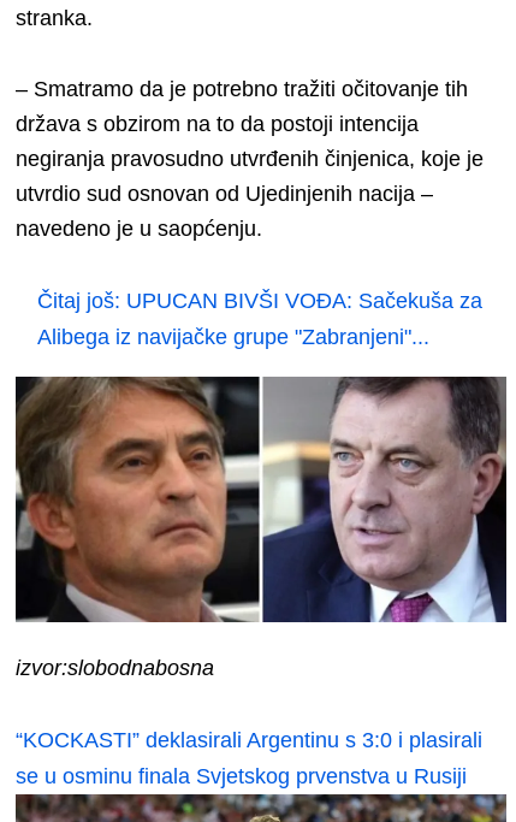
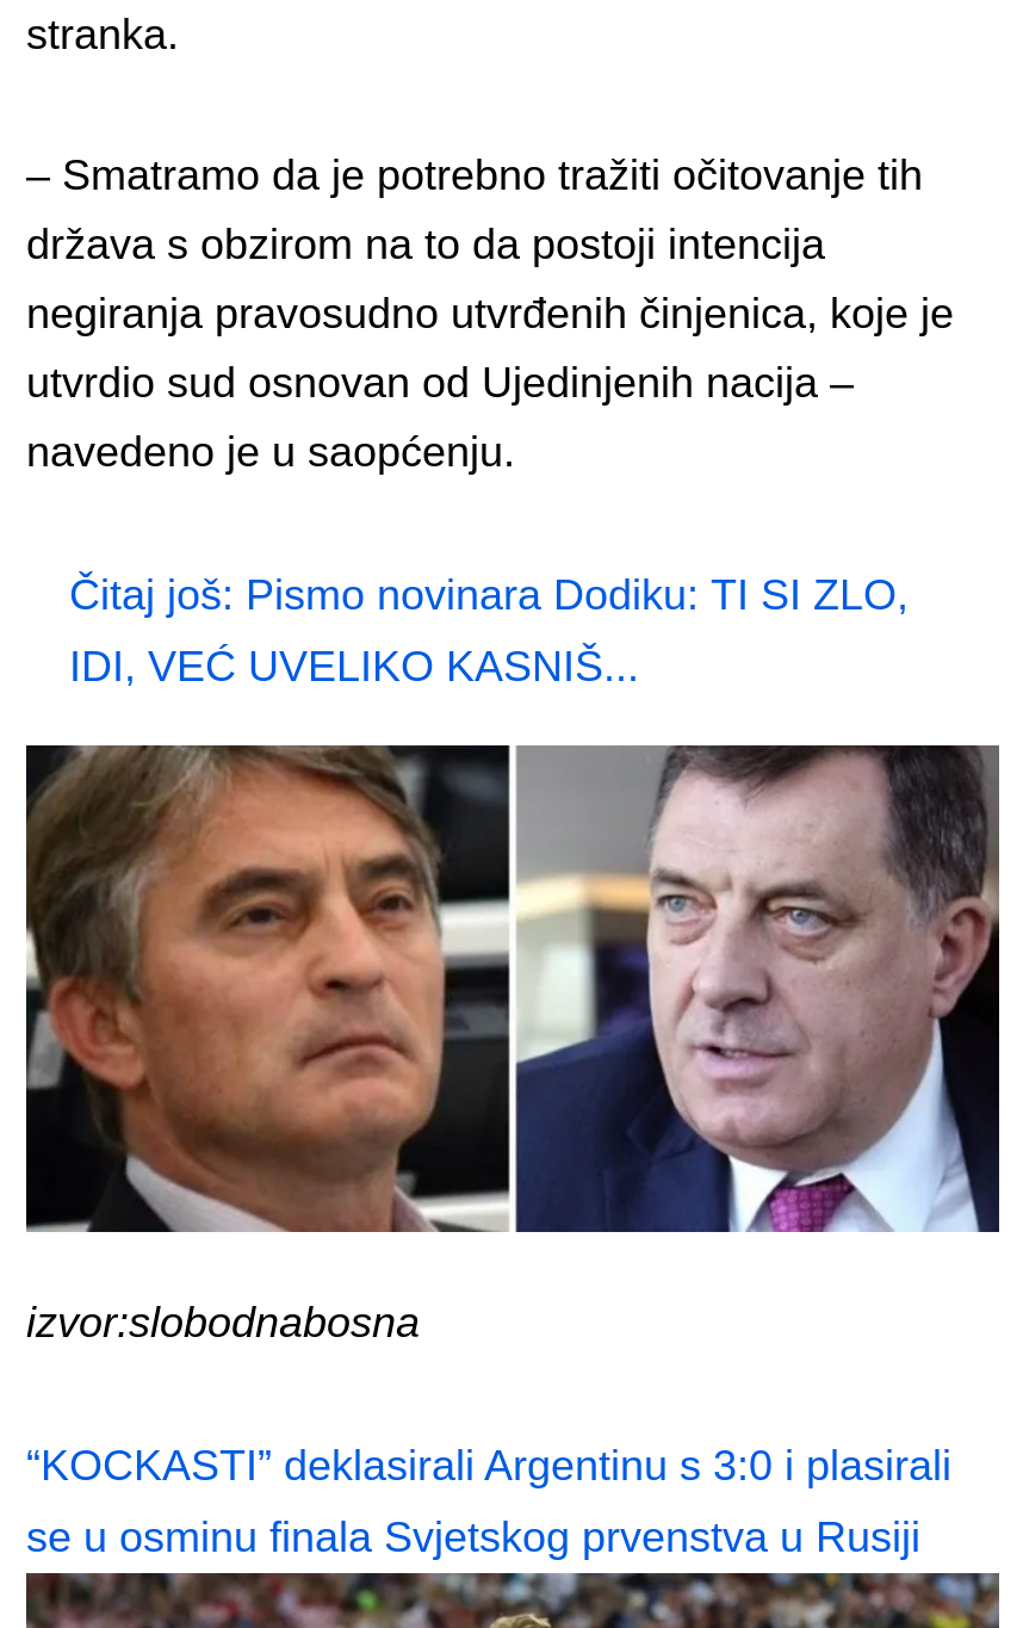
[37,289,482,313] Čitaj još: UPUCAN BIVŠI VOĐA: Sačekuša za -> [69,571,909,619] Čitaj još: Pismo novinara Dodiku: TI SI ZLO,
[37,325,429,349] Alibega iz navijačke grupe "Zabranjeni"... -> [69,643,639,690] IDI, VEĆ UVELIKO KASNIŠ...

